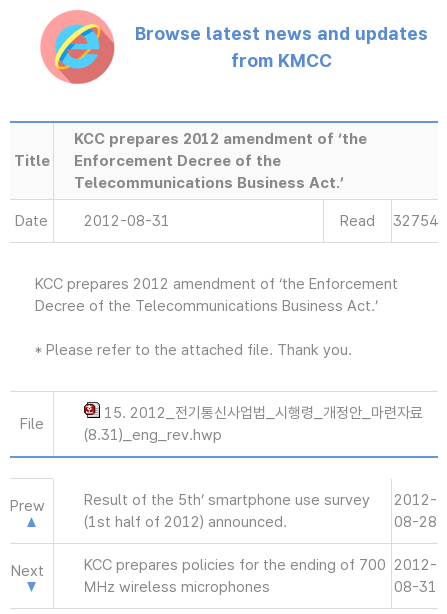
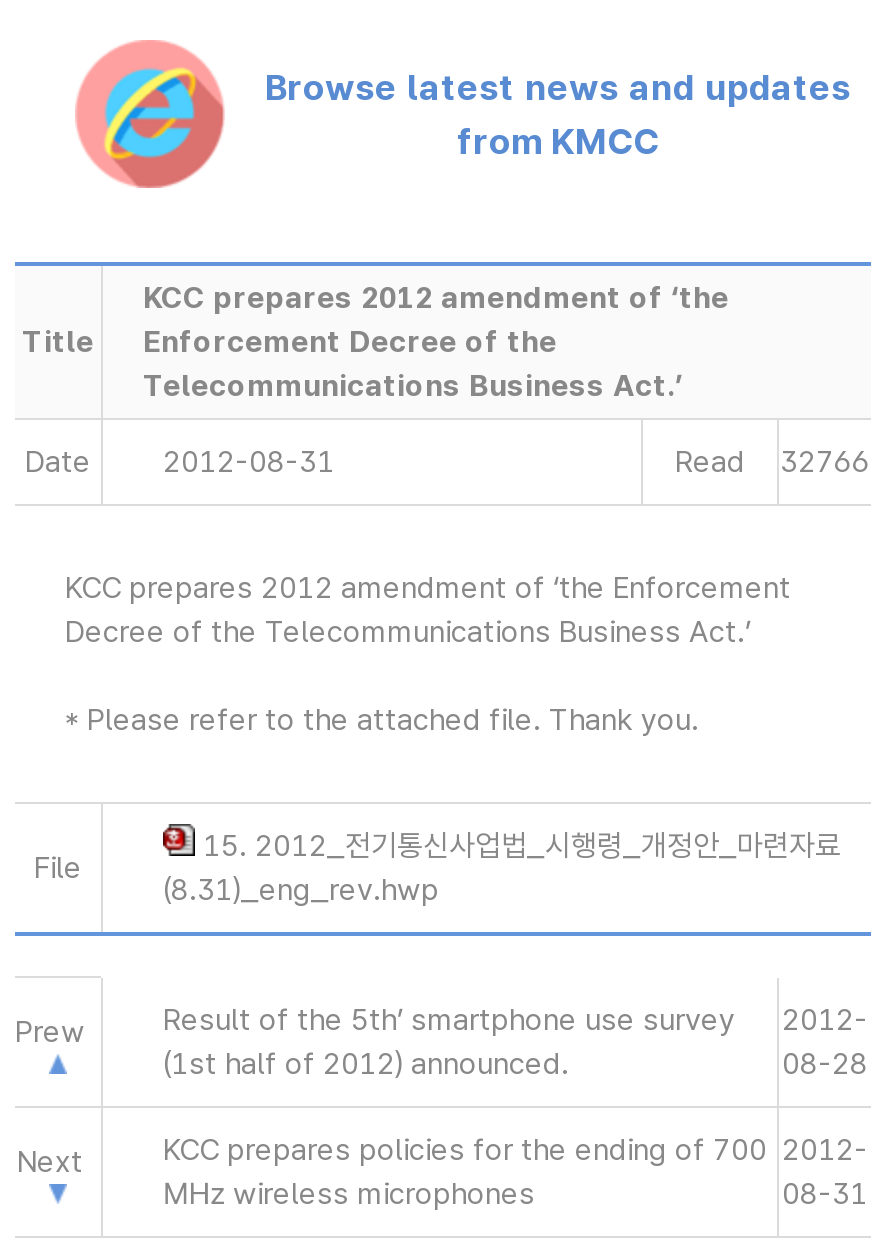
[340,212,437,230] Read 32754 -> [675,444,870,480] Read 32766

